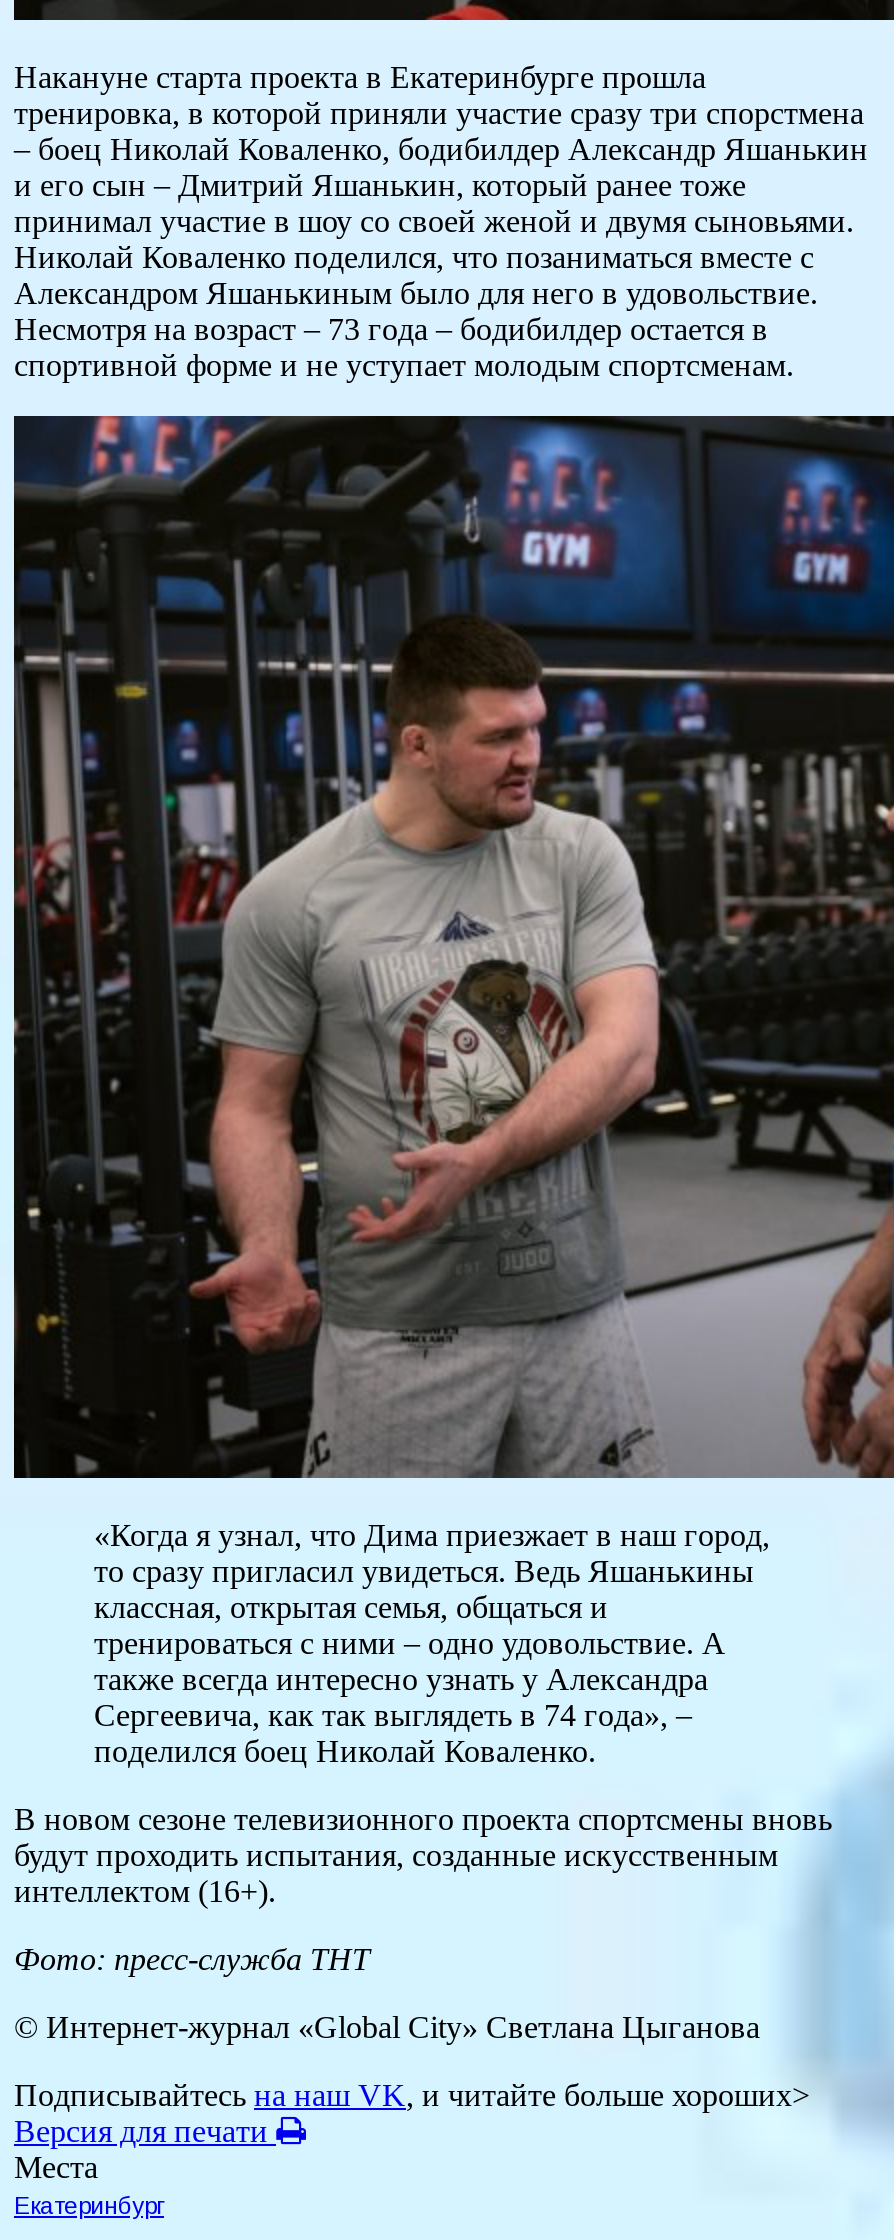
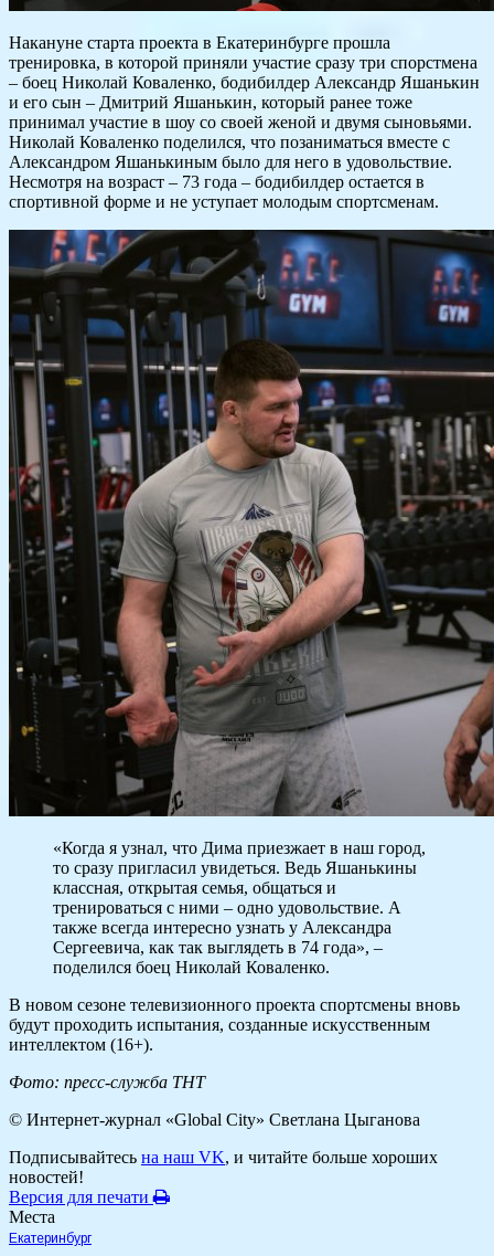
[794,1754,888,2140] [image] -> none
[14,2078,810,2112] Подписывайтесь на наш VK, и читайте больше хороших> -> [9,1148,438,1187] Подписывайтесь на наш VK, и читайте больше хороших | новостей!

